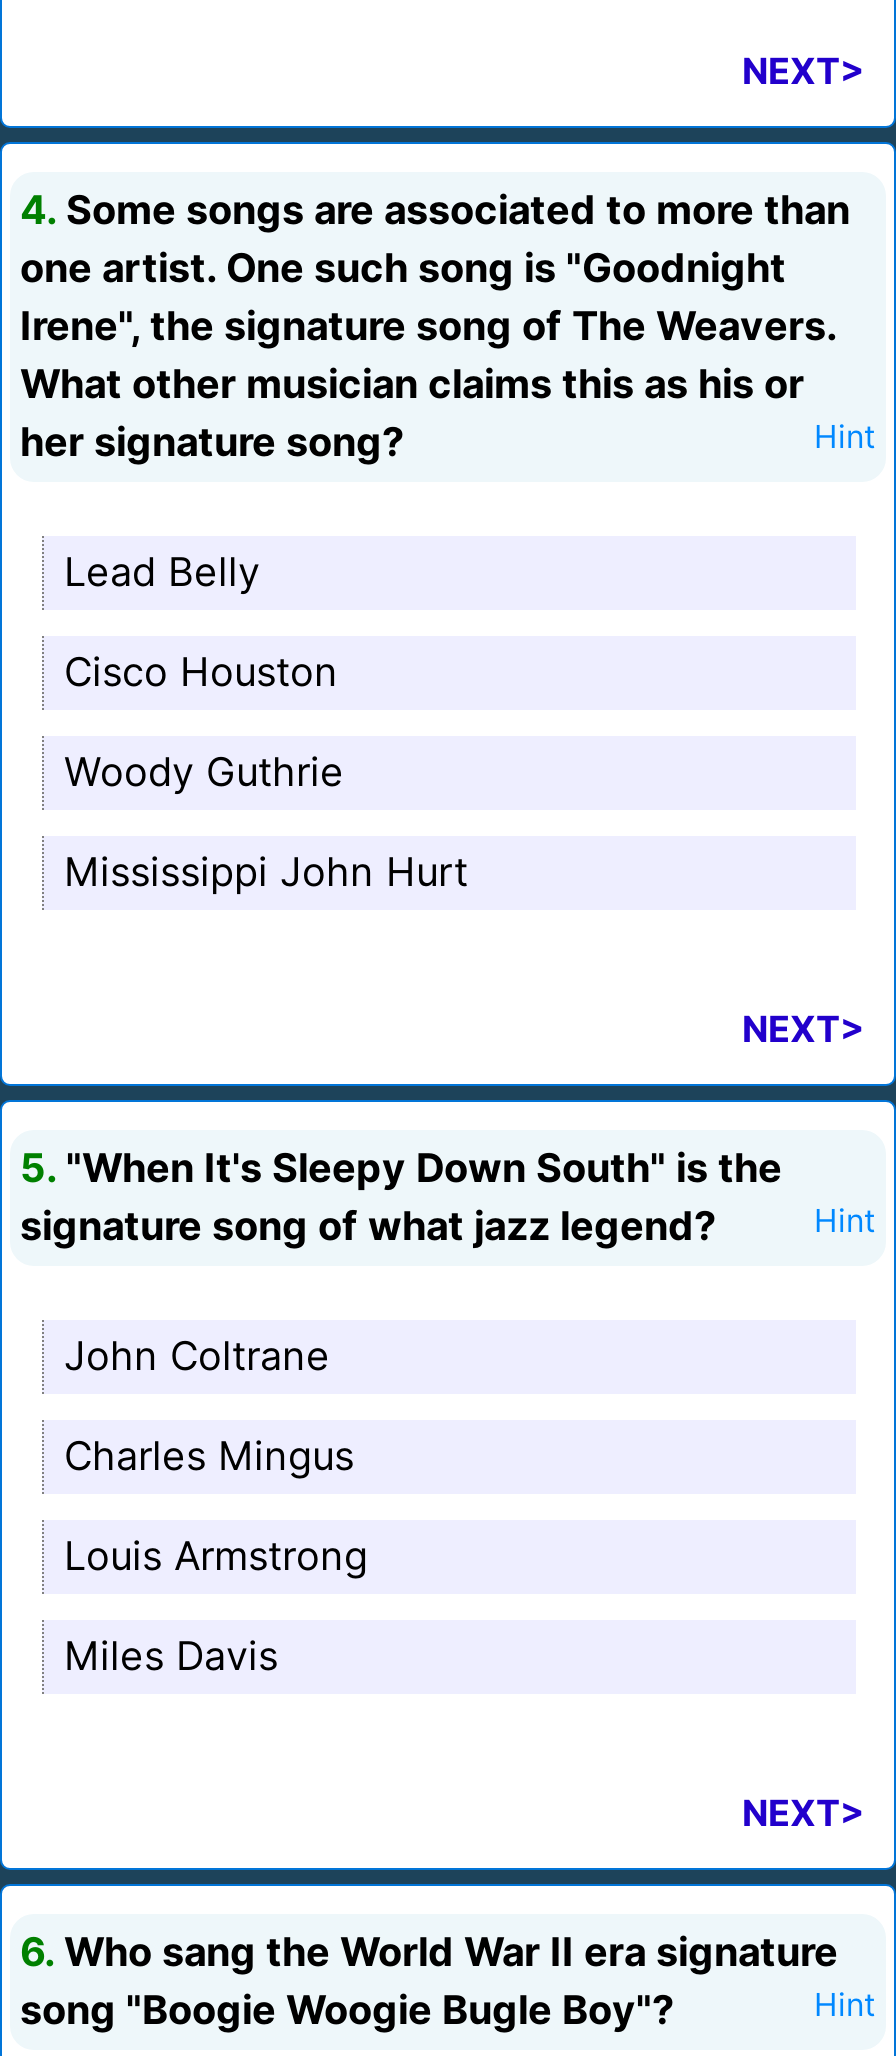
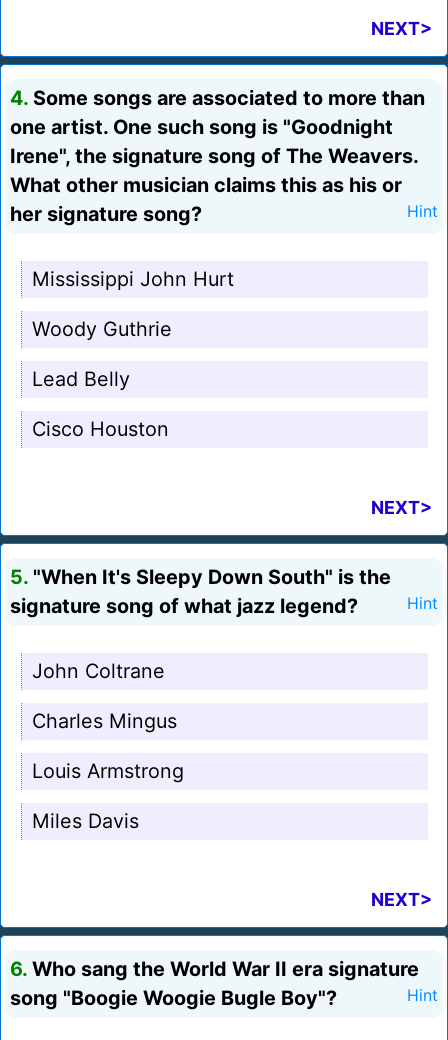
moved [64,548,338,696] -> [32,367,169,441]: Lead Belly | Cisco Houston
moved [64,748,468,896] -> [32,267,234,341]: Mississippi John Hurt | Woody Guthrie

